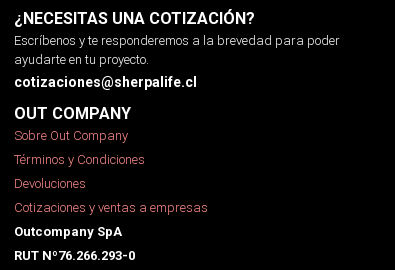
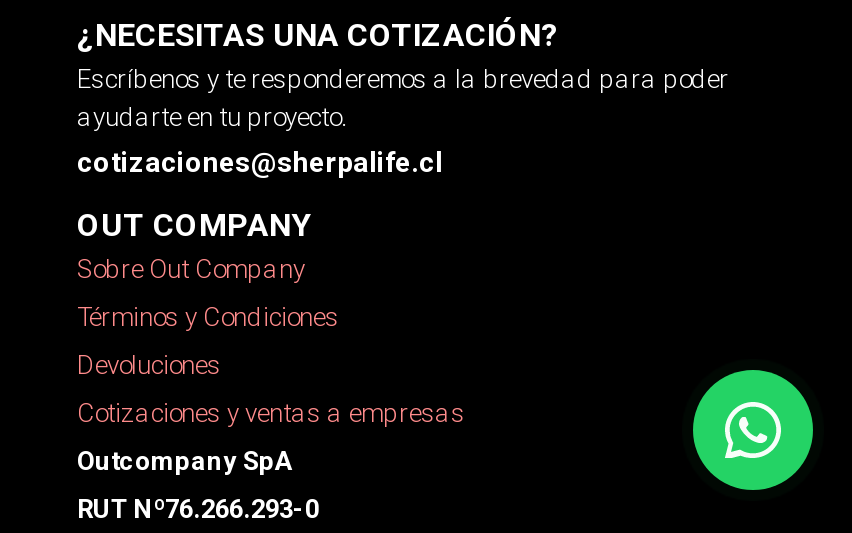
none -> [691,368,815,492] [image]

